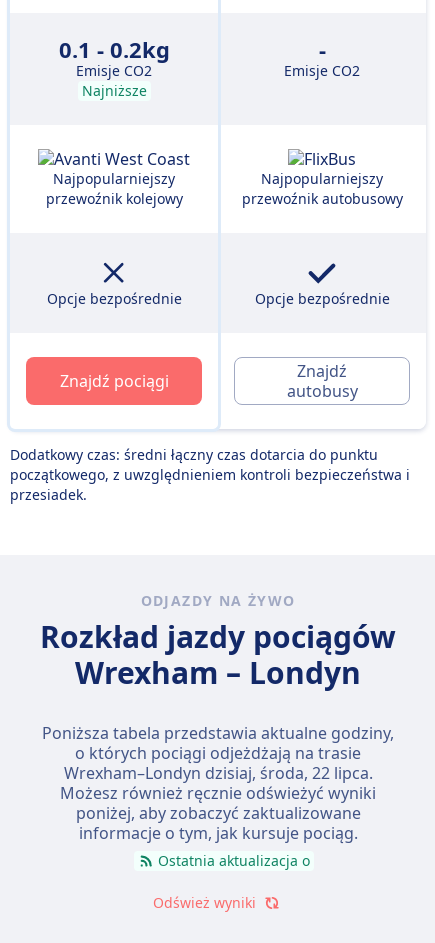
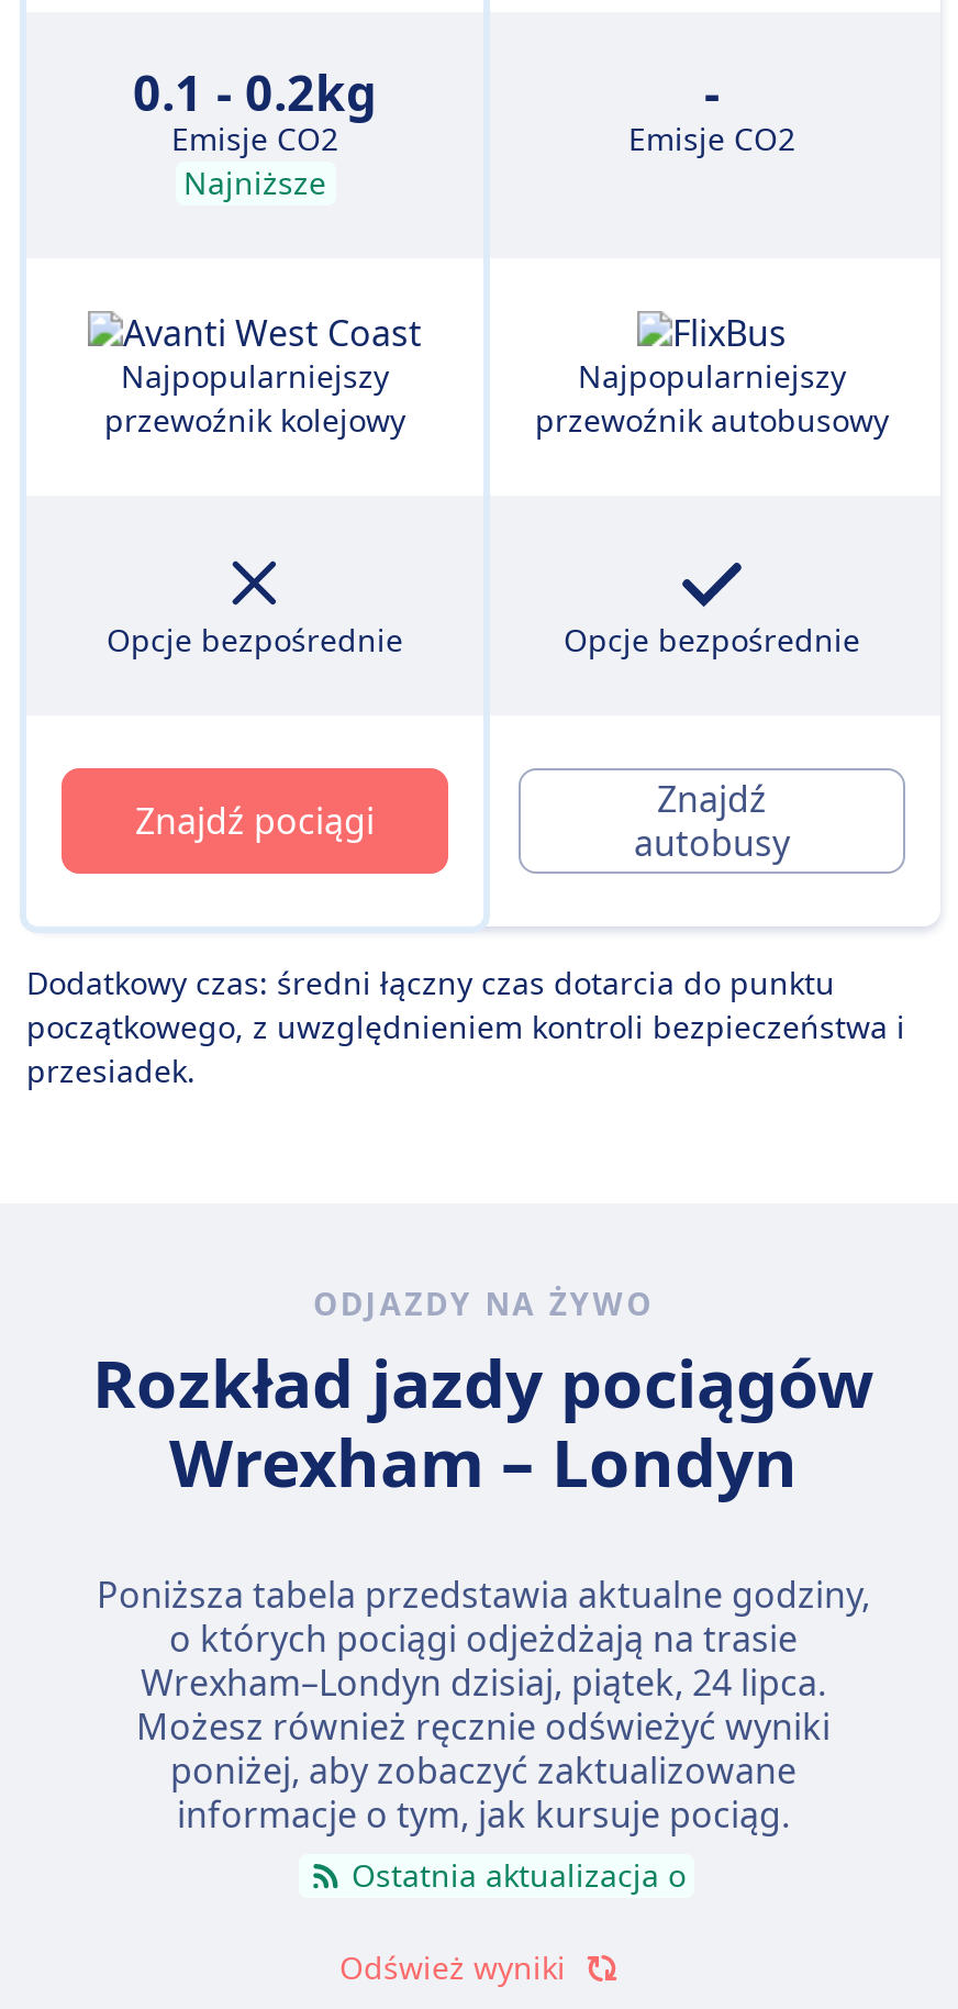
[63,762,372,784] Wrexham–Londyn dzisiaj, środa, 22 lipca. -> [141,1658,826,1707] Wrexham–Londyn dzisiaj, piątek, 24 lipca.

